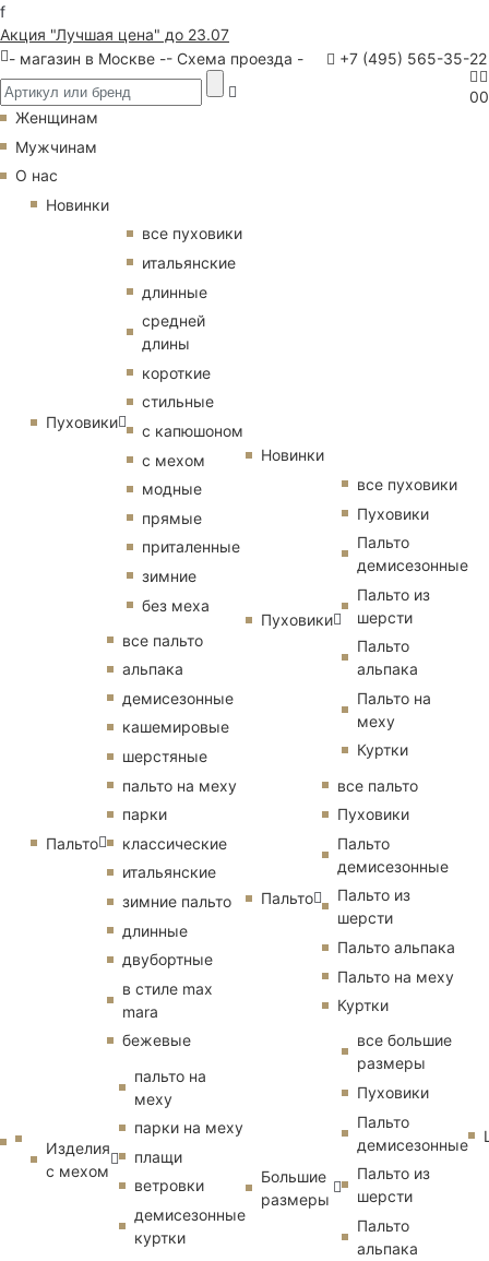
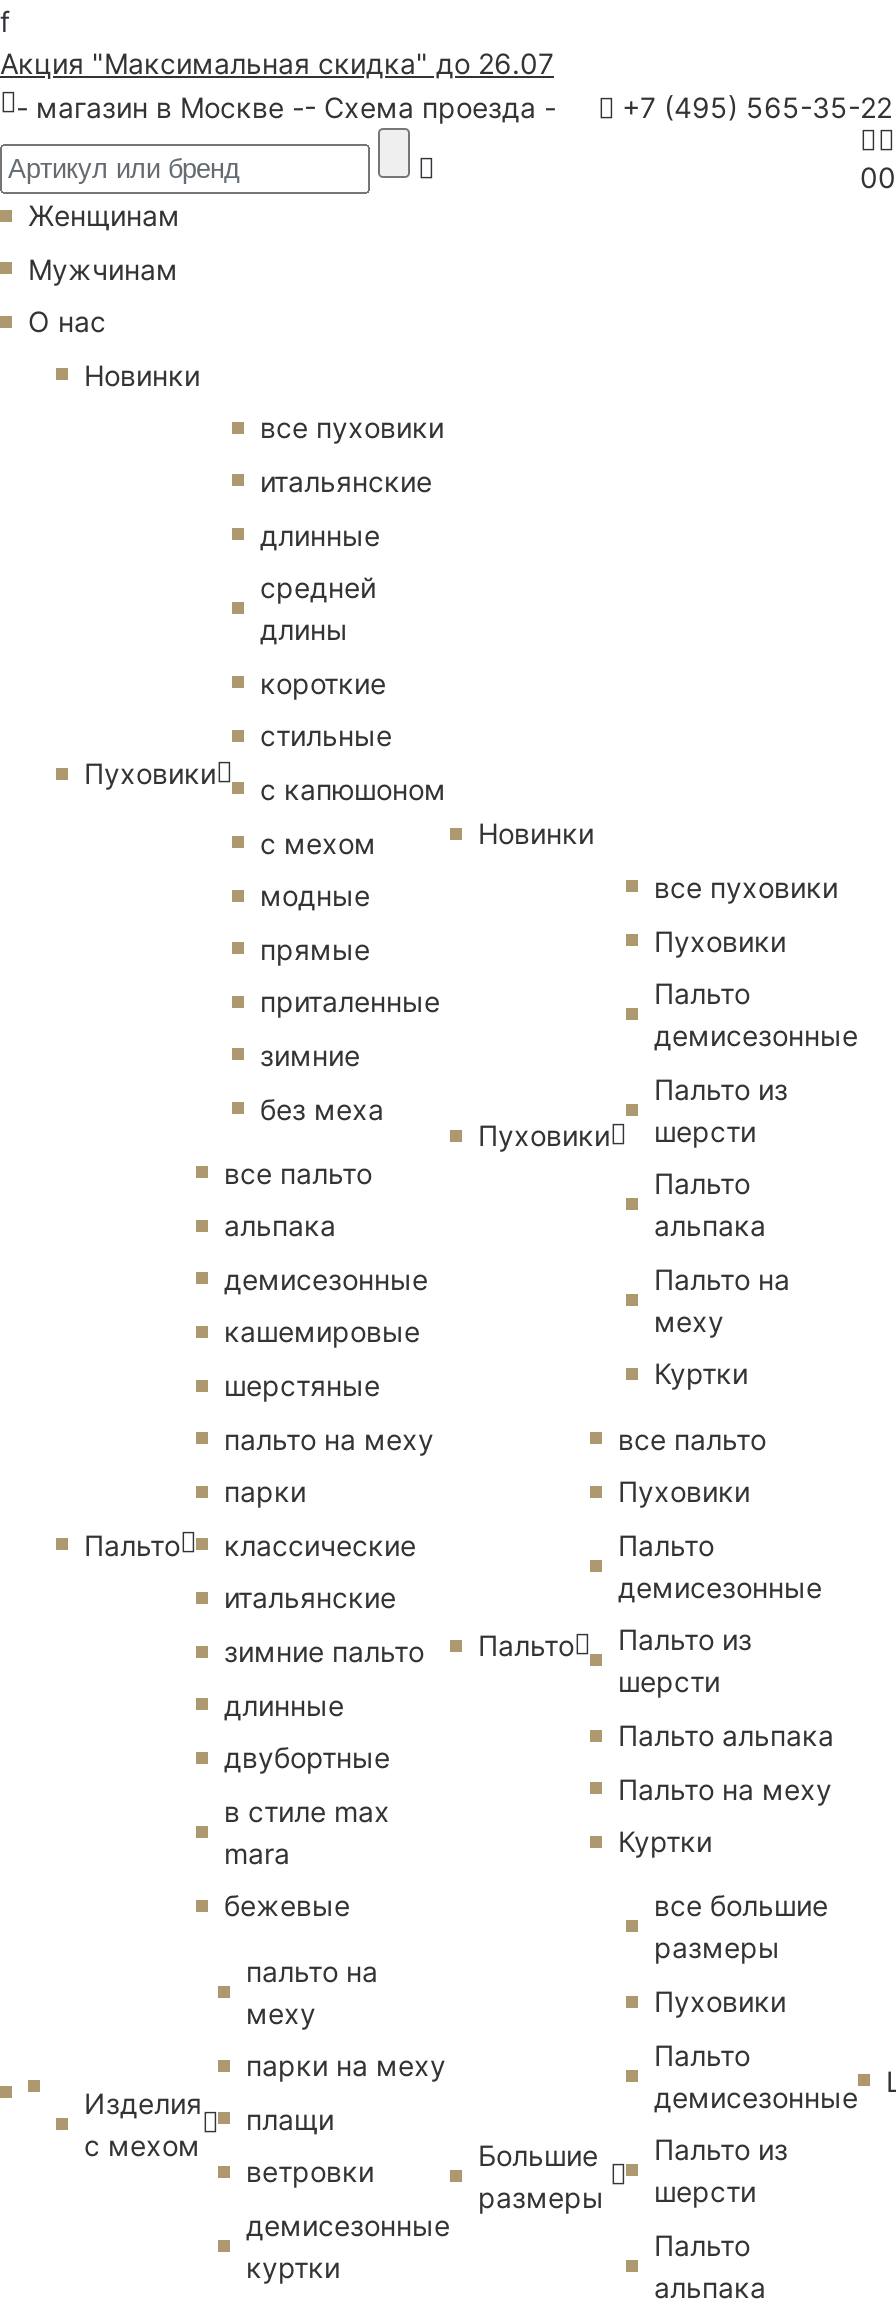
[0,25,229,44] Акция "Лучшая цена" до 23.07 -> [0,46,554,80] Акция "Максимальная скидка" до 26.07

